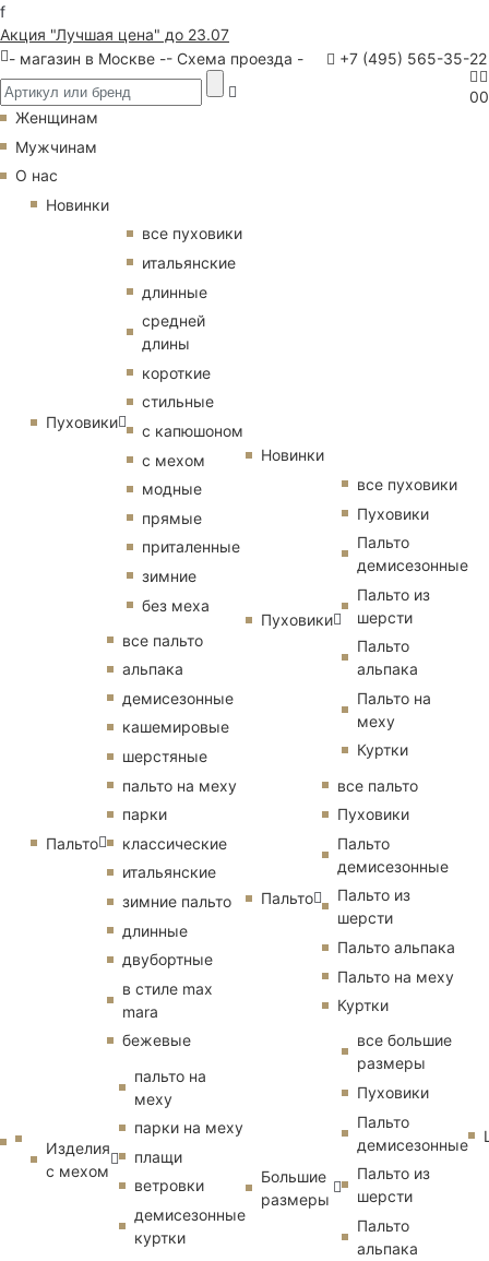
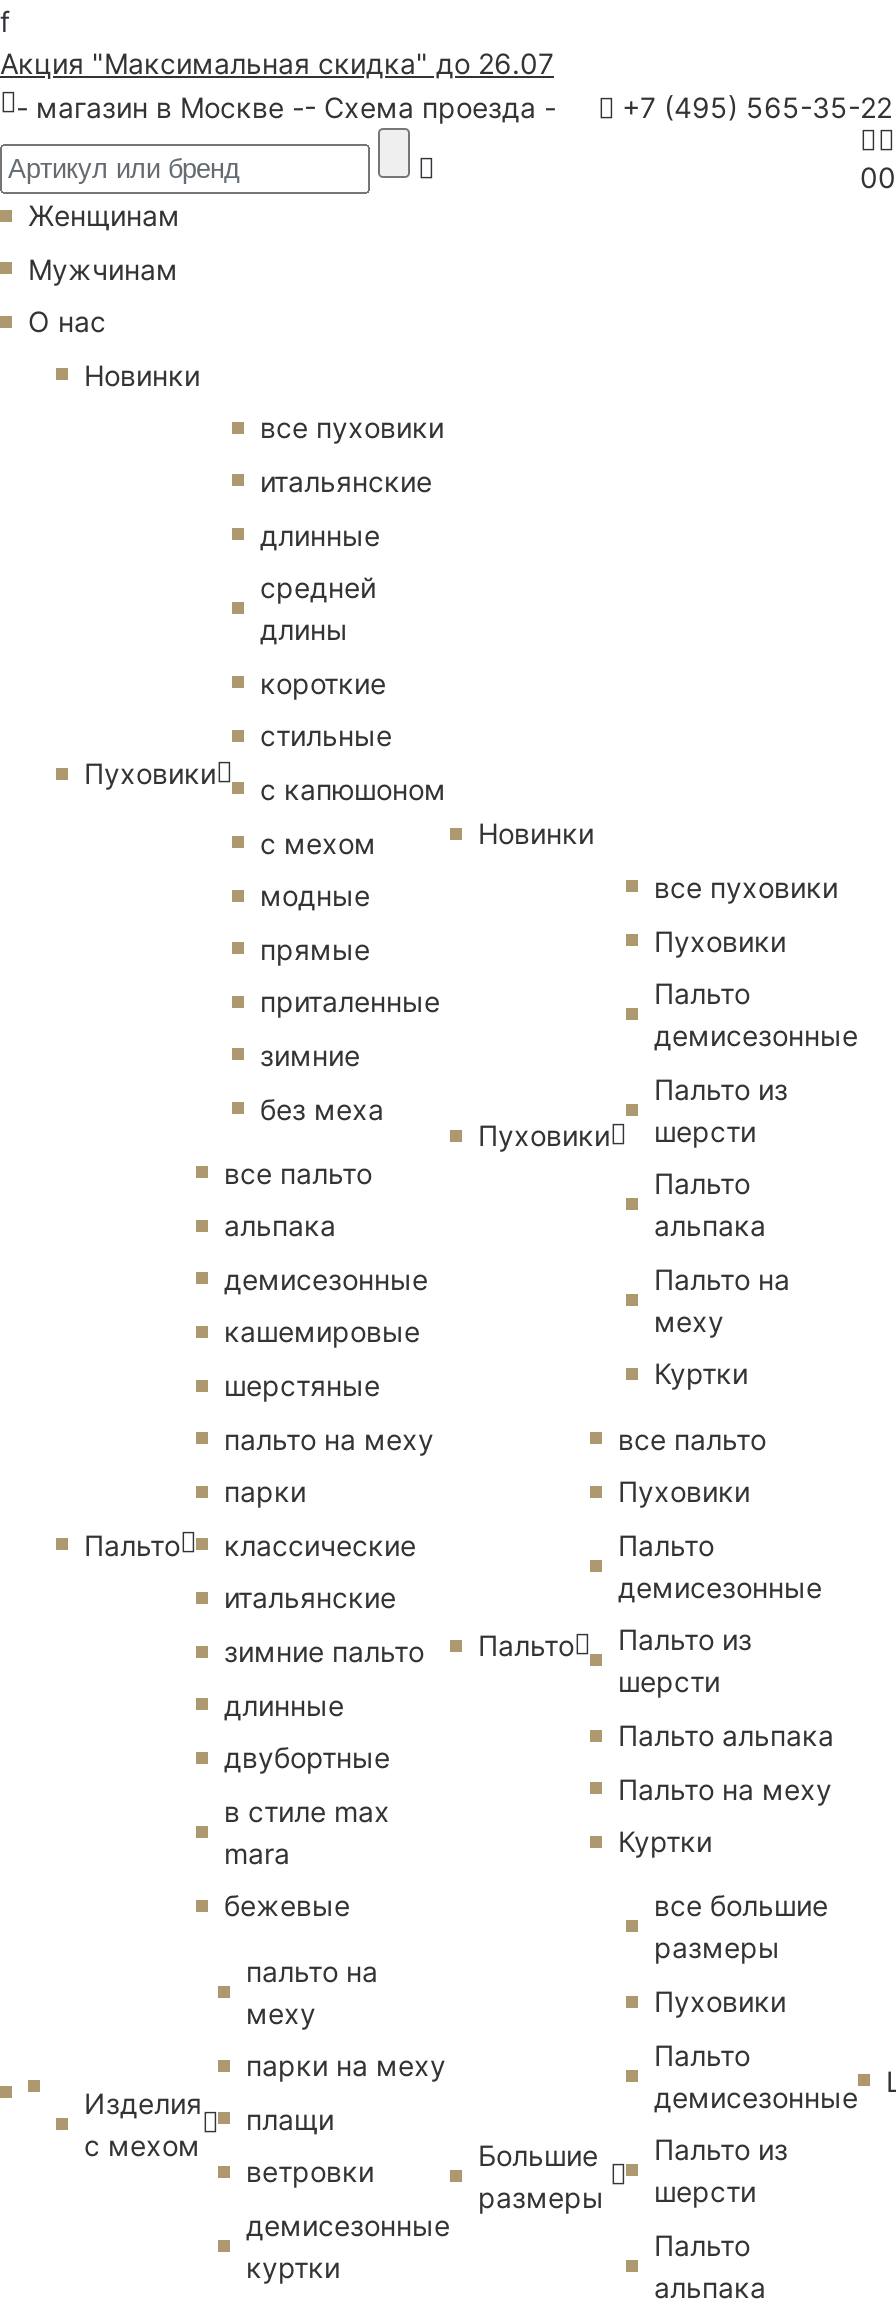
[0,25,229,44] Акция "Лучшая цена" до 23.07 -> [0,46,554,80] Акция "Максимальная скидка" до 26.07

